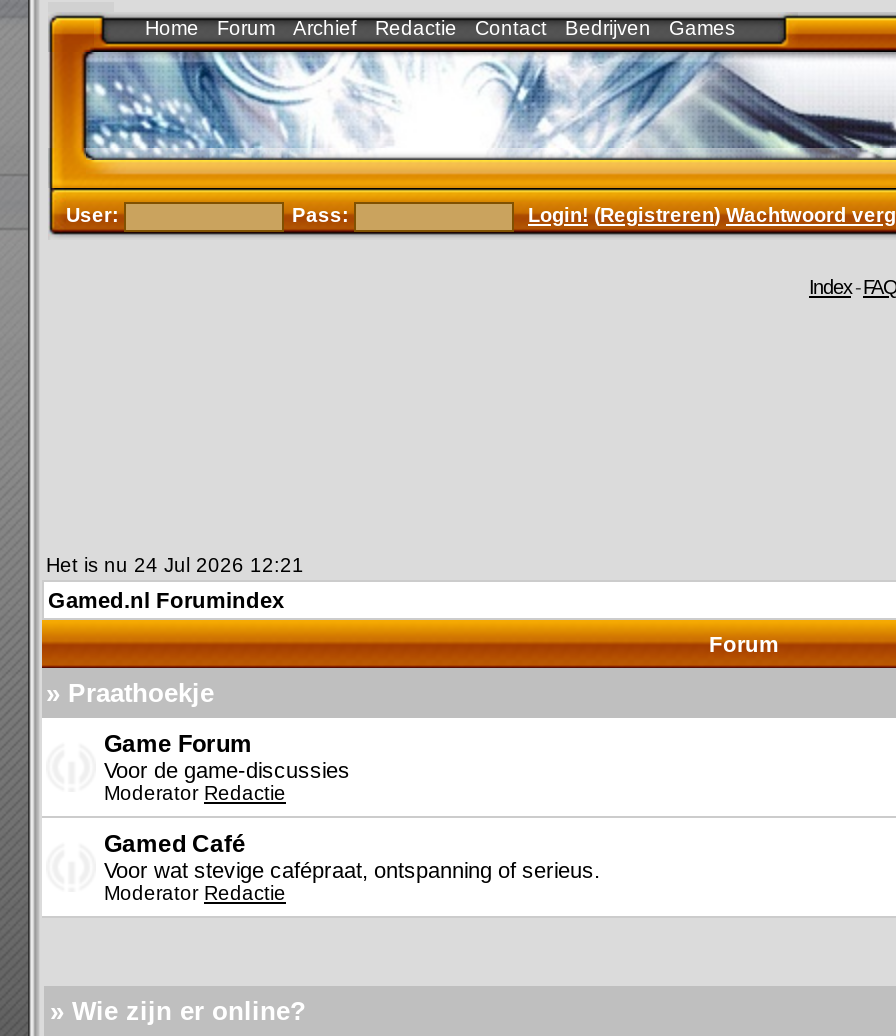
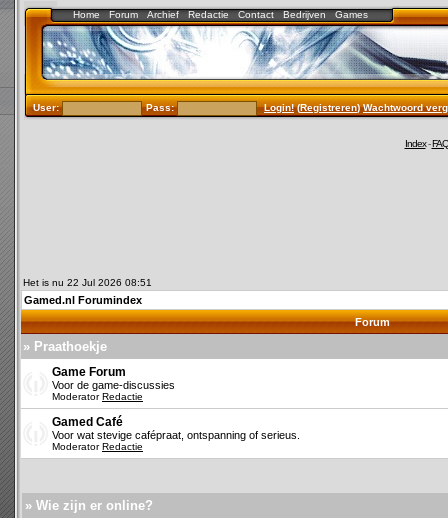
[46,554,304,576] Het is nu 24 Jul 2026 12:21 -> [23,277,152,288] Het is nu 22 Jul 2026 08:51

